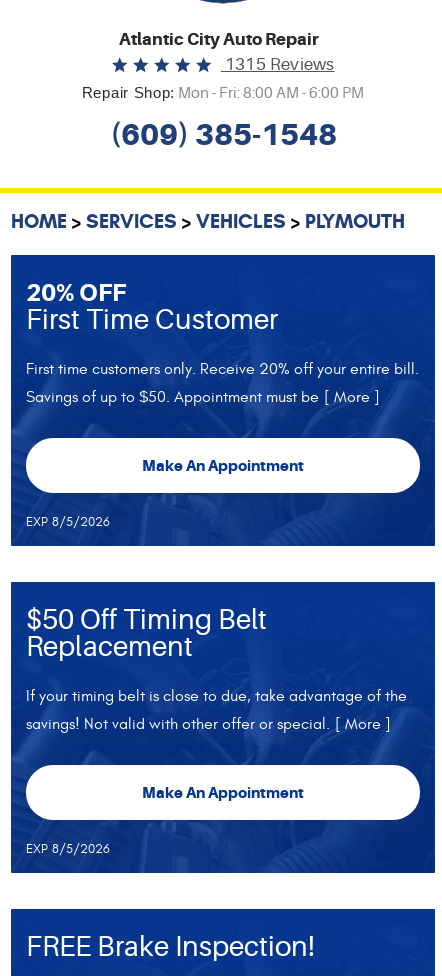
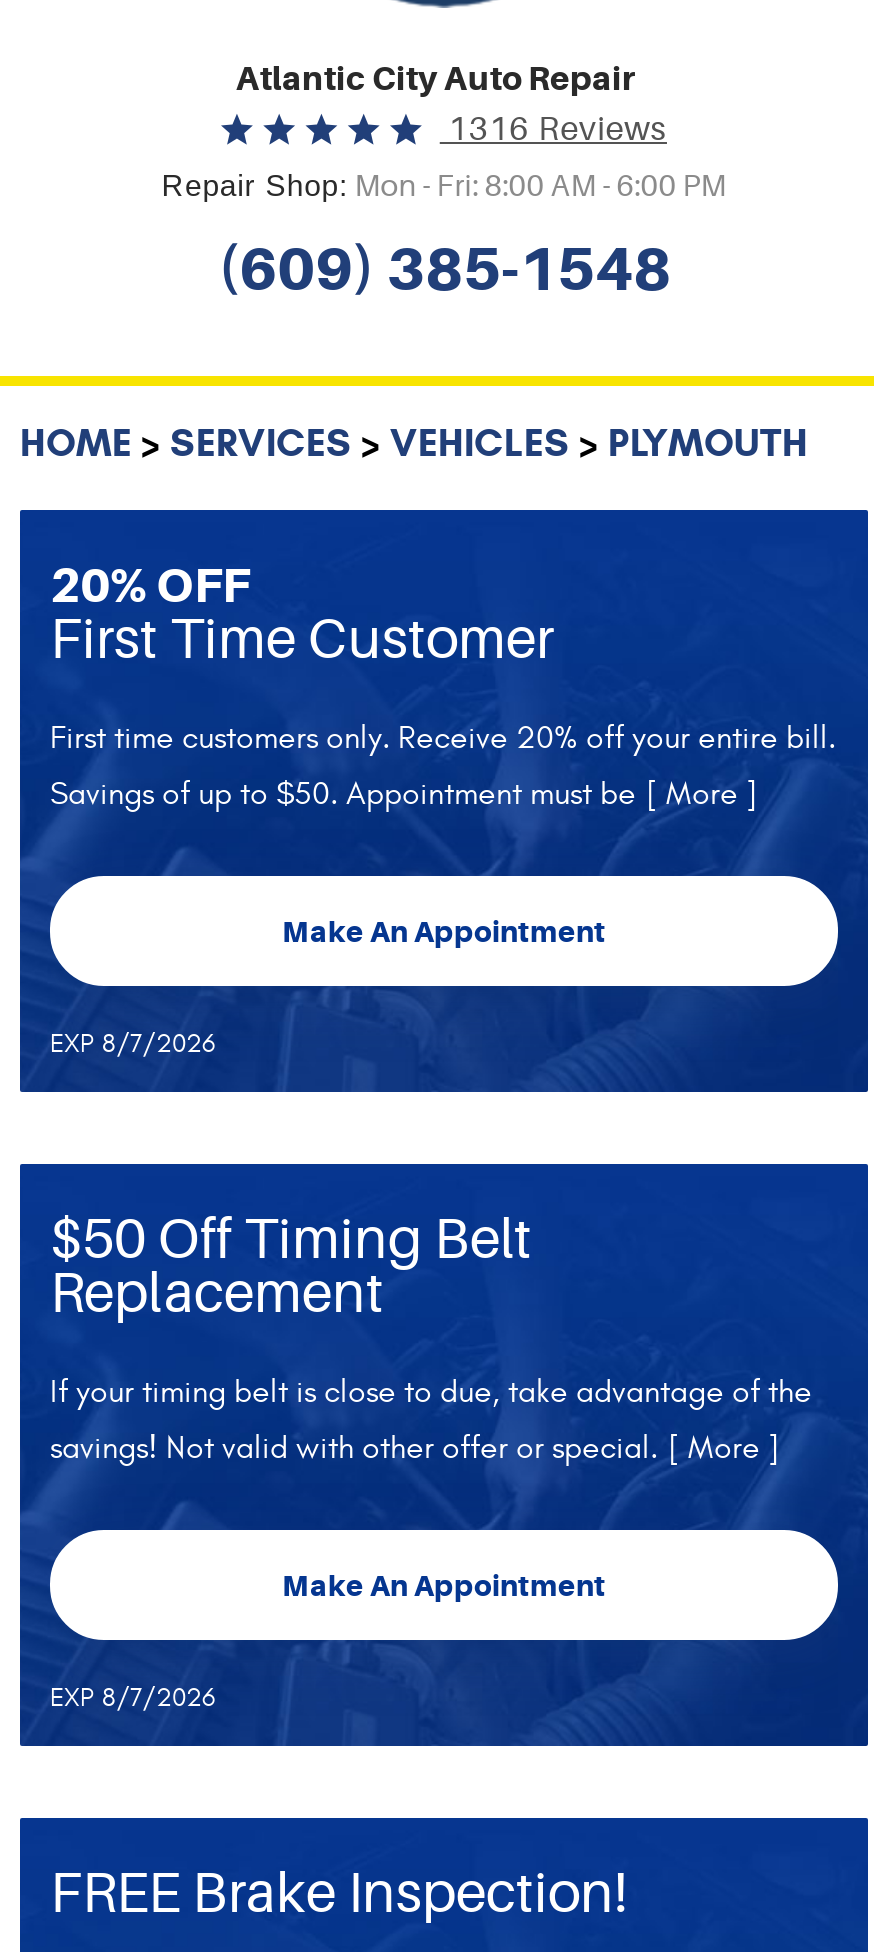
[221,55,334,74] 1315 Reviews -> [440,109,667,147] 1316 Reviews
[26,515,110,529] EXP 8/5/2026 -> [50,1029,216,1057] EXP 8/7/2026
[26,842,110,856] EXP 8/5/2026 -> [50,1683,216,1711] EXP 8/7/2026

